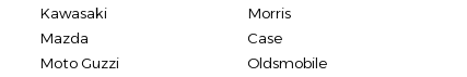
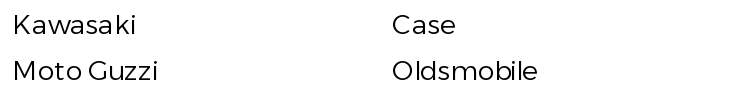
[39,5,291,47] Morris | Mazda -> none

